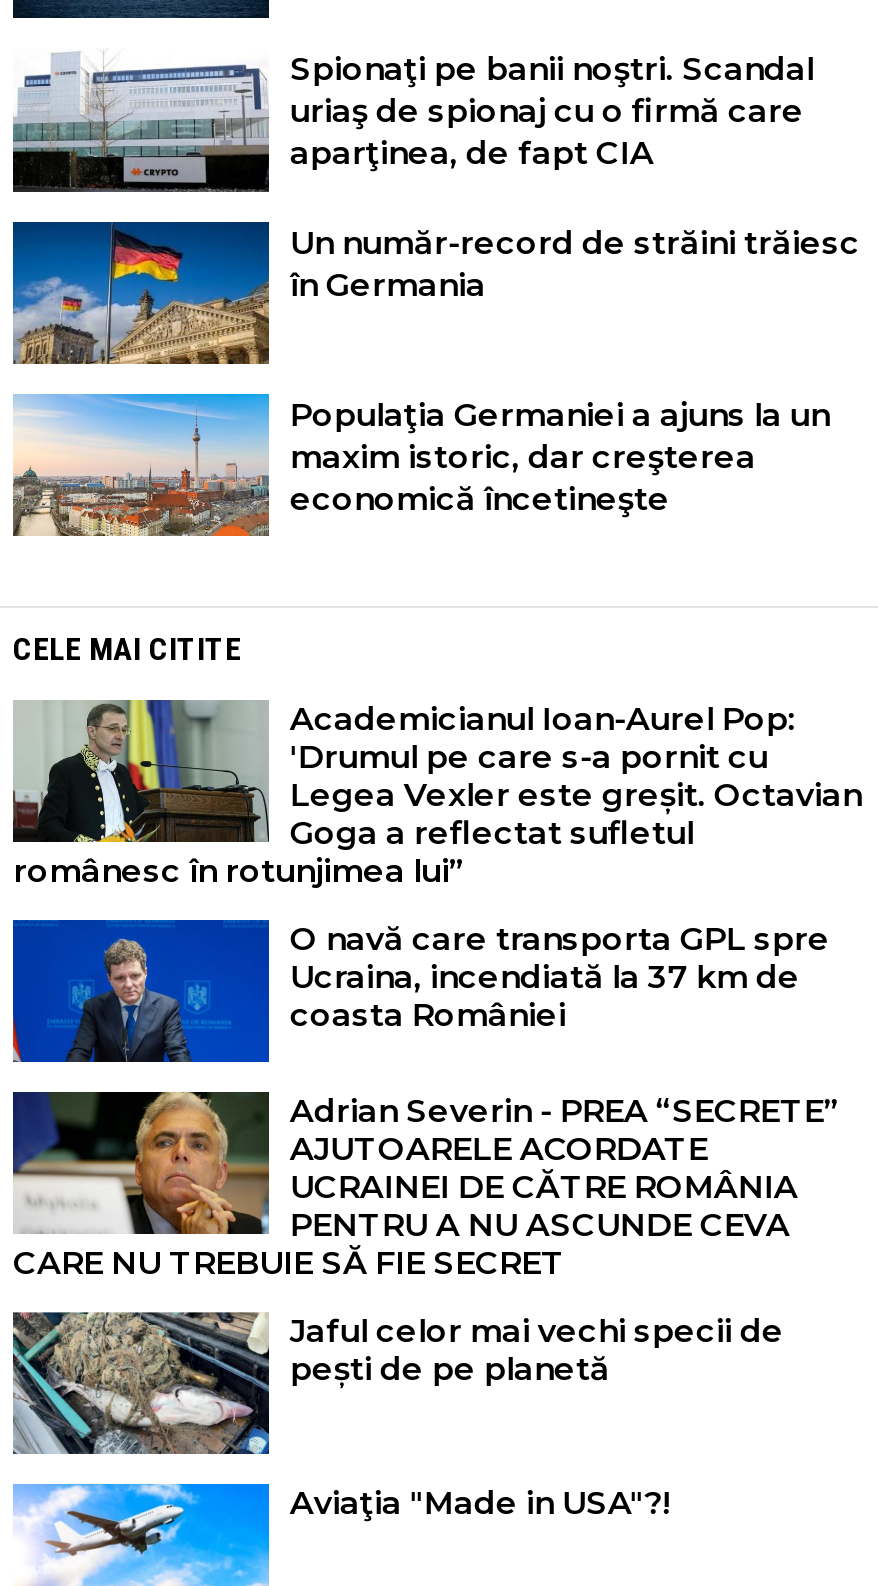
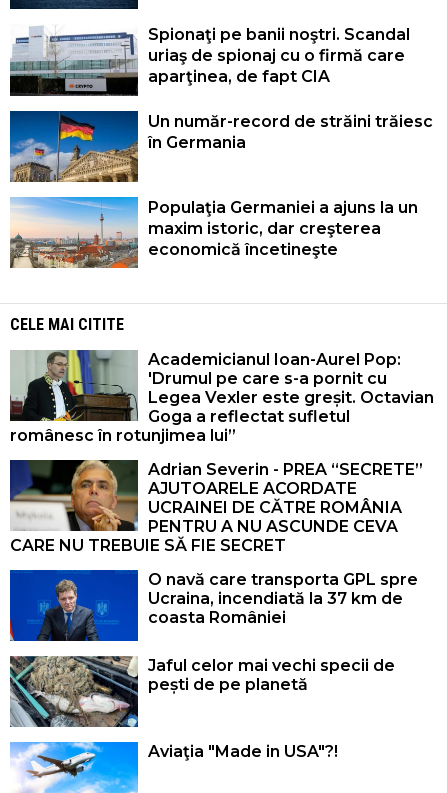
moved [11,918,830,1064] -> [9,569,418,642]: [image] | O navă care transporta GPL spre | Ucraina, incendiată la 37 km de | coasta României
moved [11,1088,840,1282] -> [9,458,423,555]: [image] | Adrian Severin - PREA “SECRETE” | AJUTOARELE ACORDATE | UCRAINEI DE CĂTRE ROMÂNIA | PENTRU A NU ASCUNDE CEVA | CARE NU TREBUIE SĂ FIE SECRET

